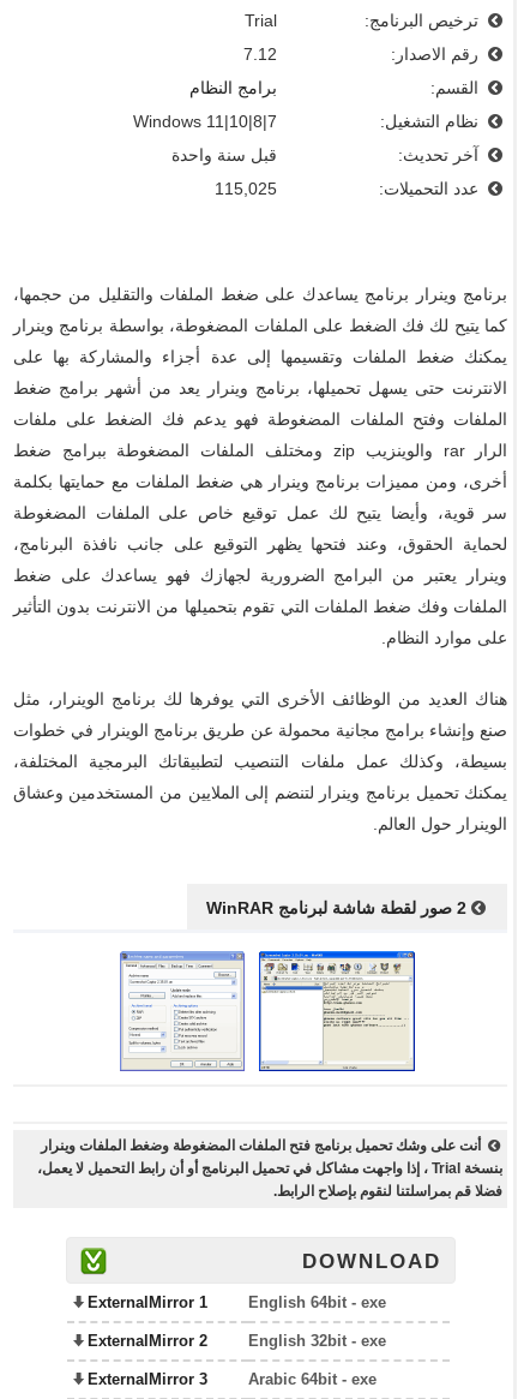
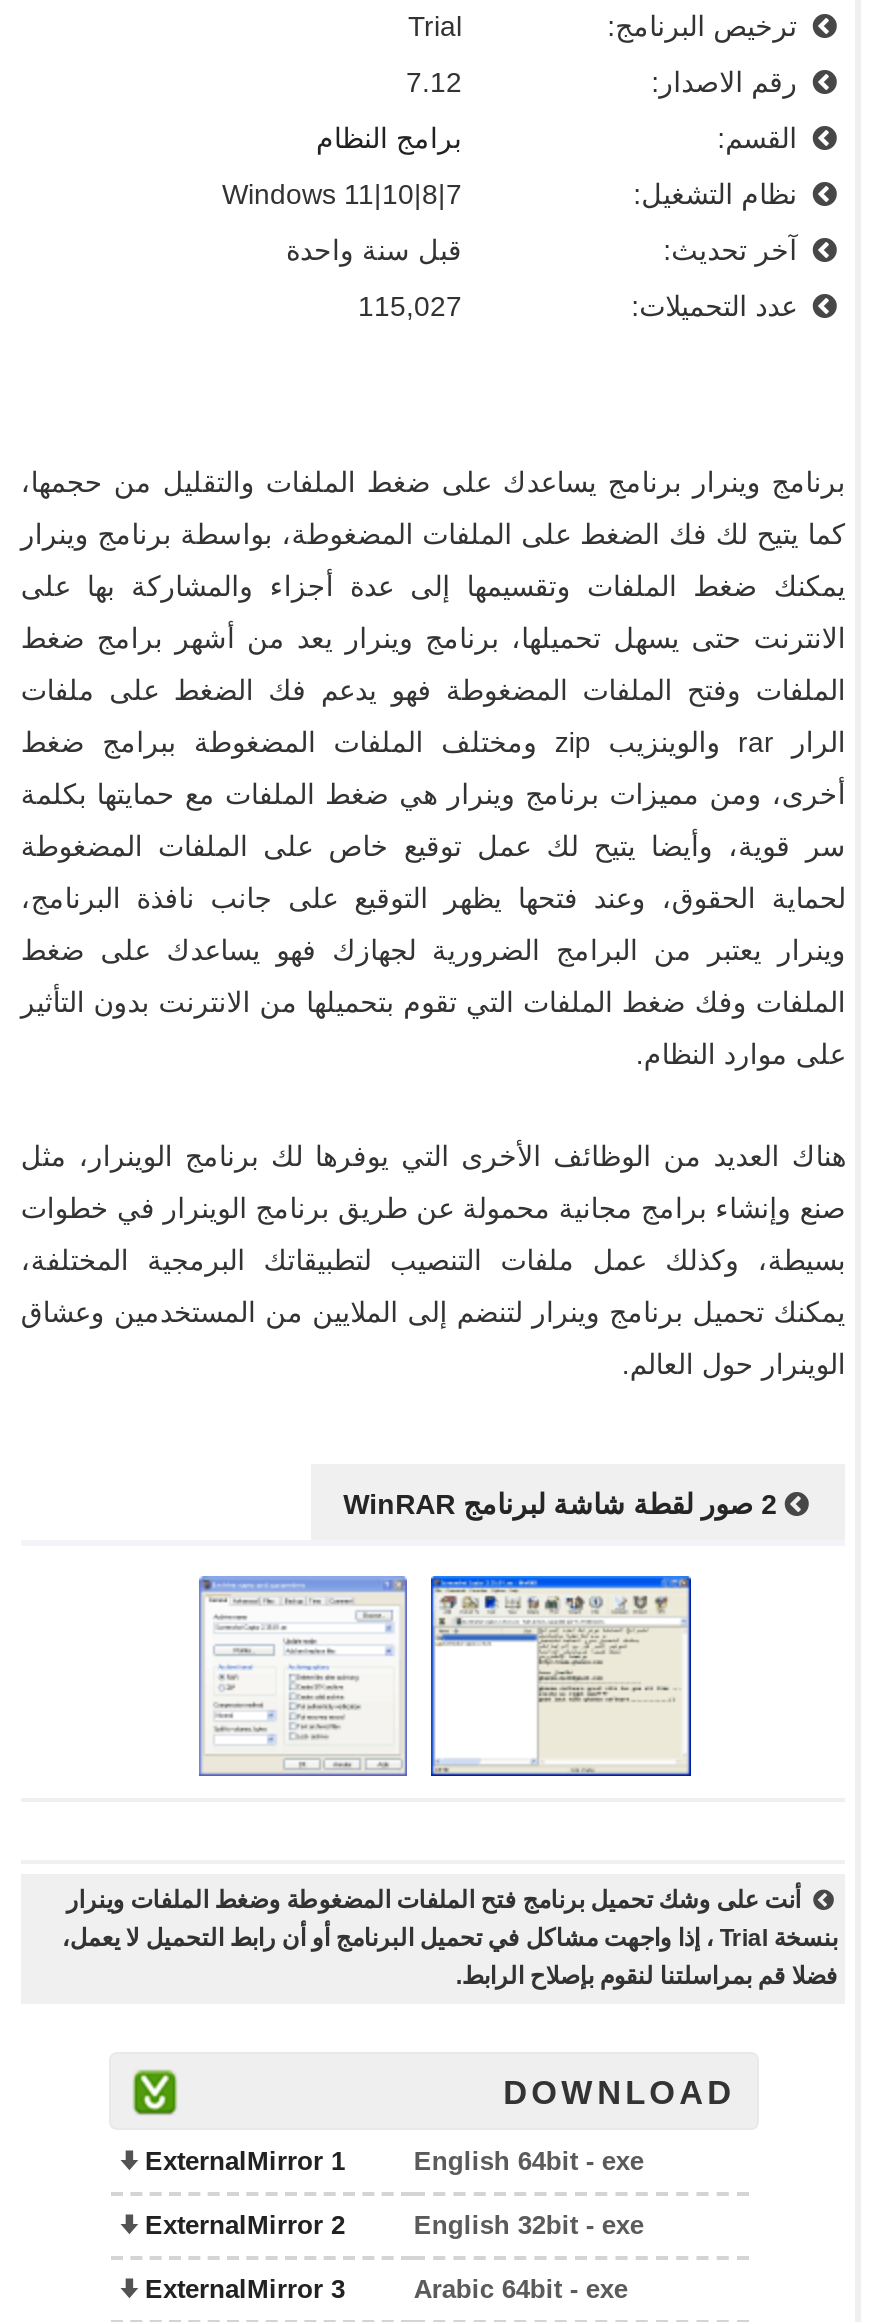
[215,179,277,198] 115,025 -> [358,290,462,322] 115,027

